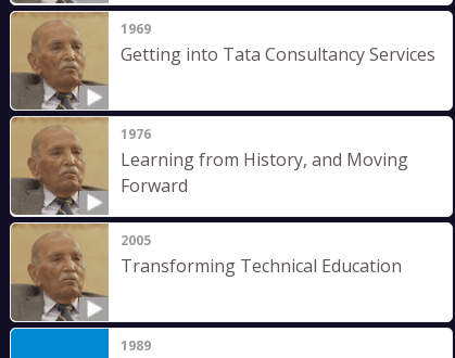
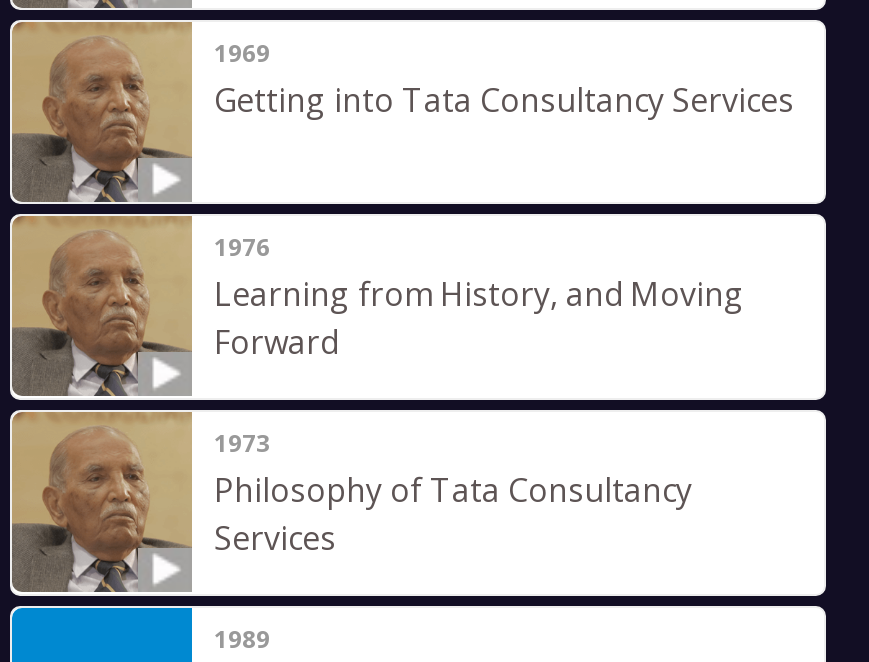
[121,231,402,278] 2005 | Transforming Technical Education -> [214,426,692,560] 1973 | Philosophy of Tata Consultancy | Services

